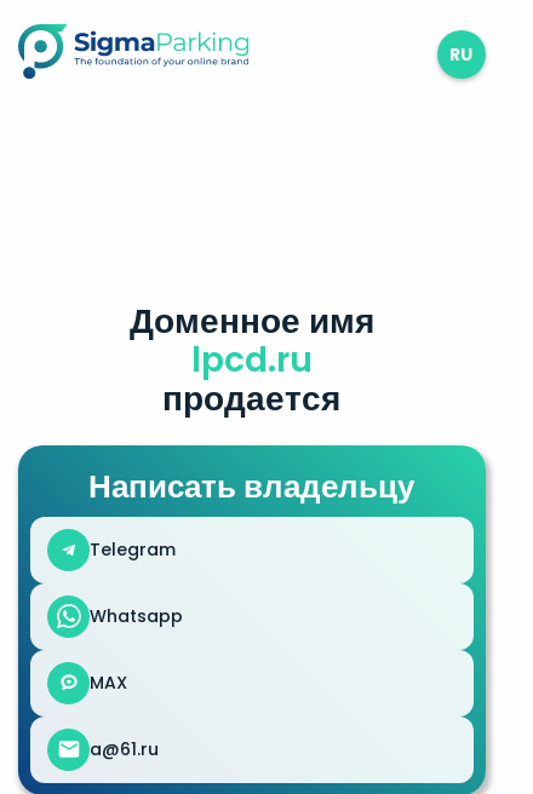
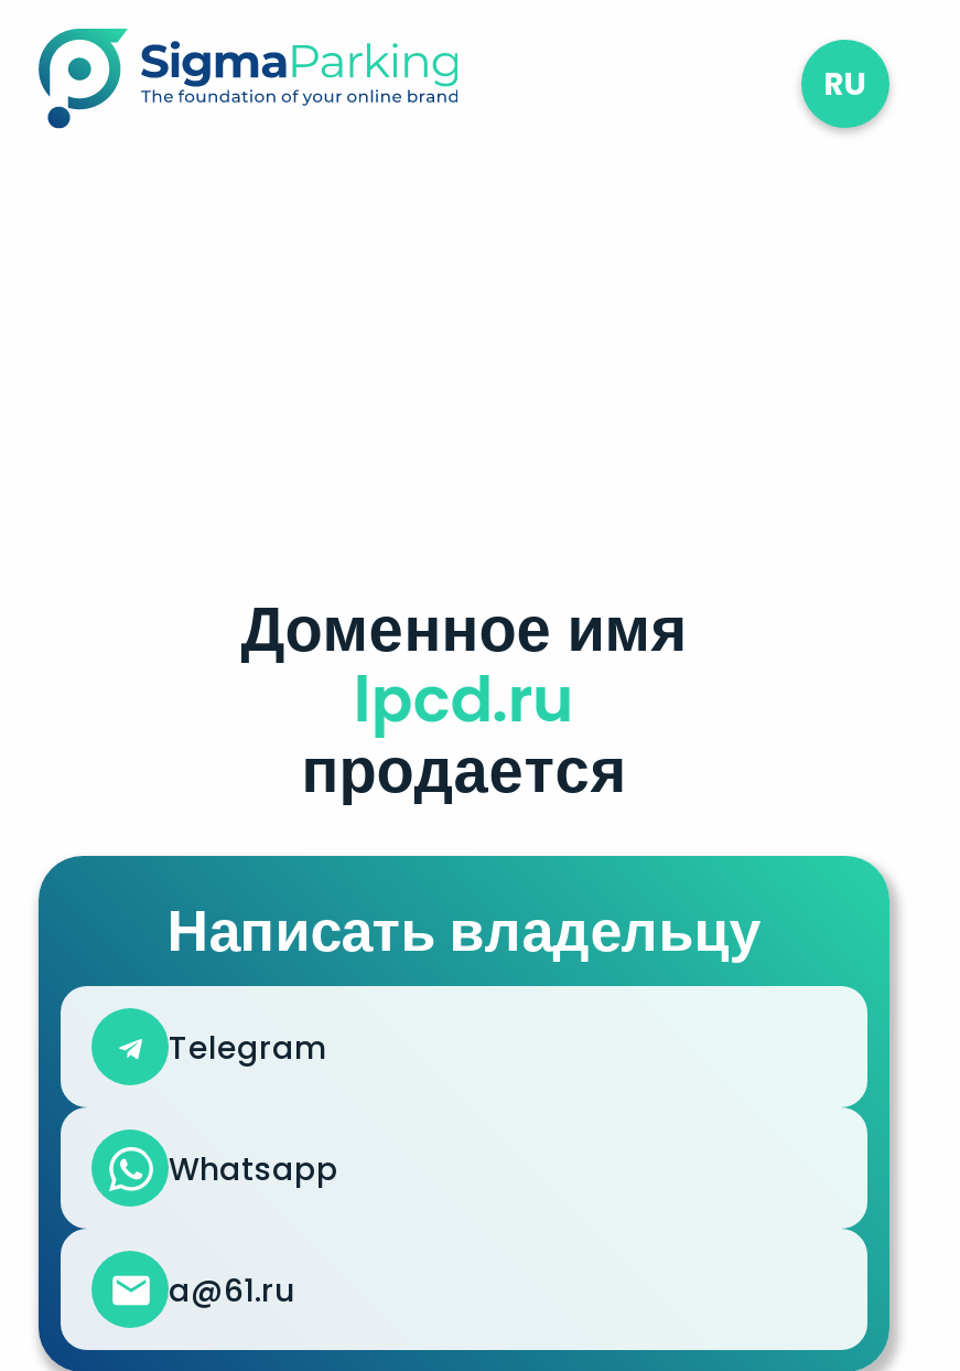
moved [89,296,415,628] -> [167,585,760,1190]: Доменное имя | lpcd.ru | продается | Написать владельцу | Telegram | Whatsapp
[90,671,127,695] MAX -> none

